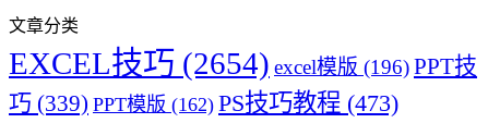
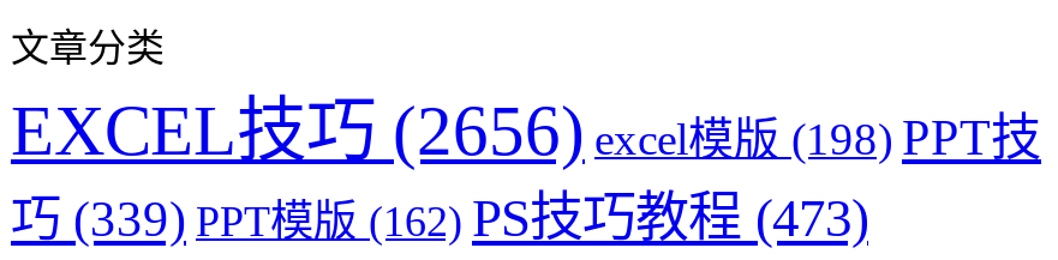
[9,45,477,80] EXCEL技巧(2654) excel模版(196) PPT技 -> [11,91,1041,168] EXCEL技巧(2656) excel模版(198) PPT技

